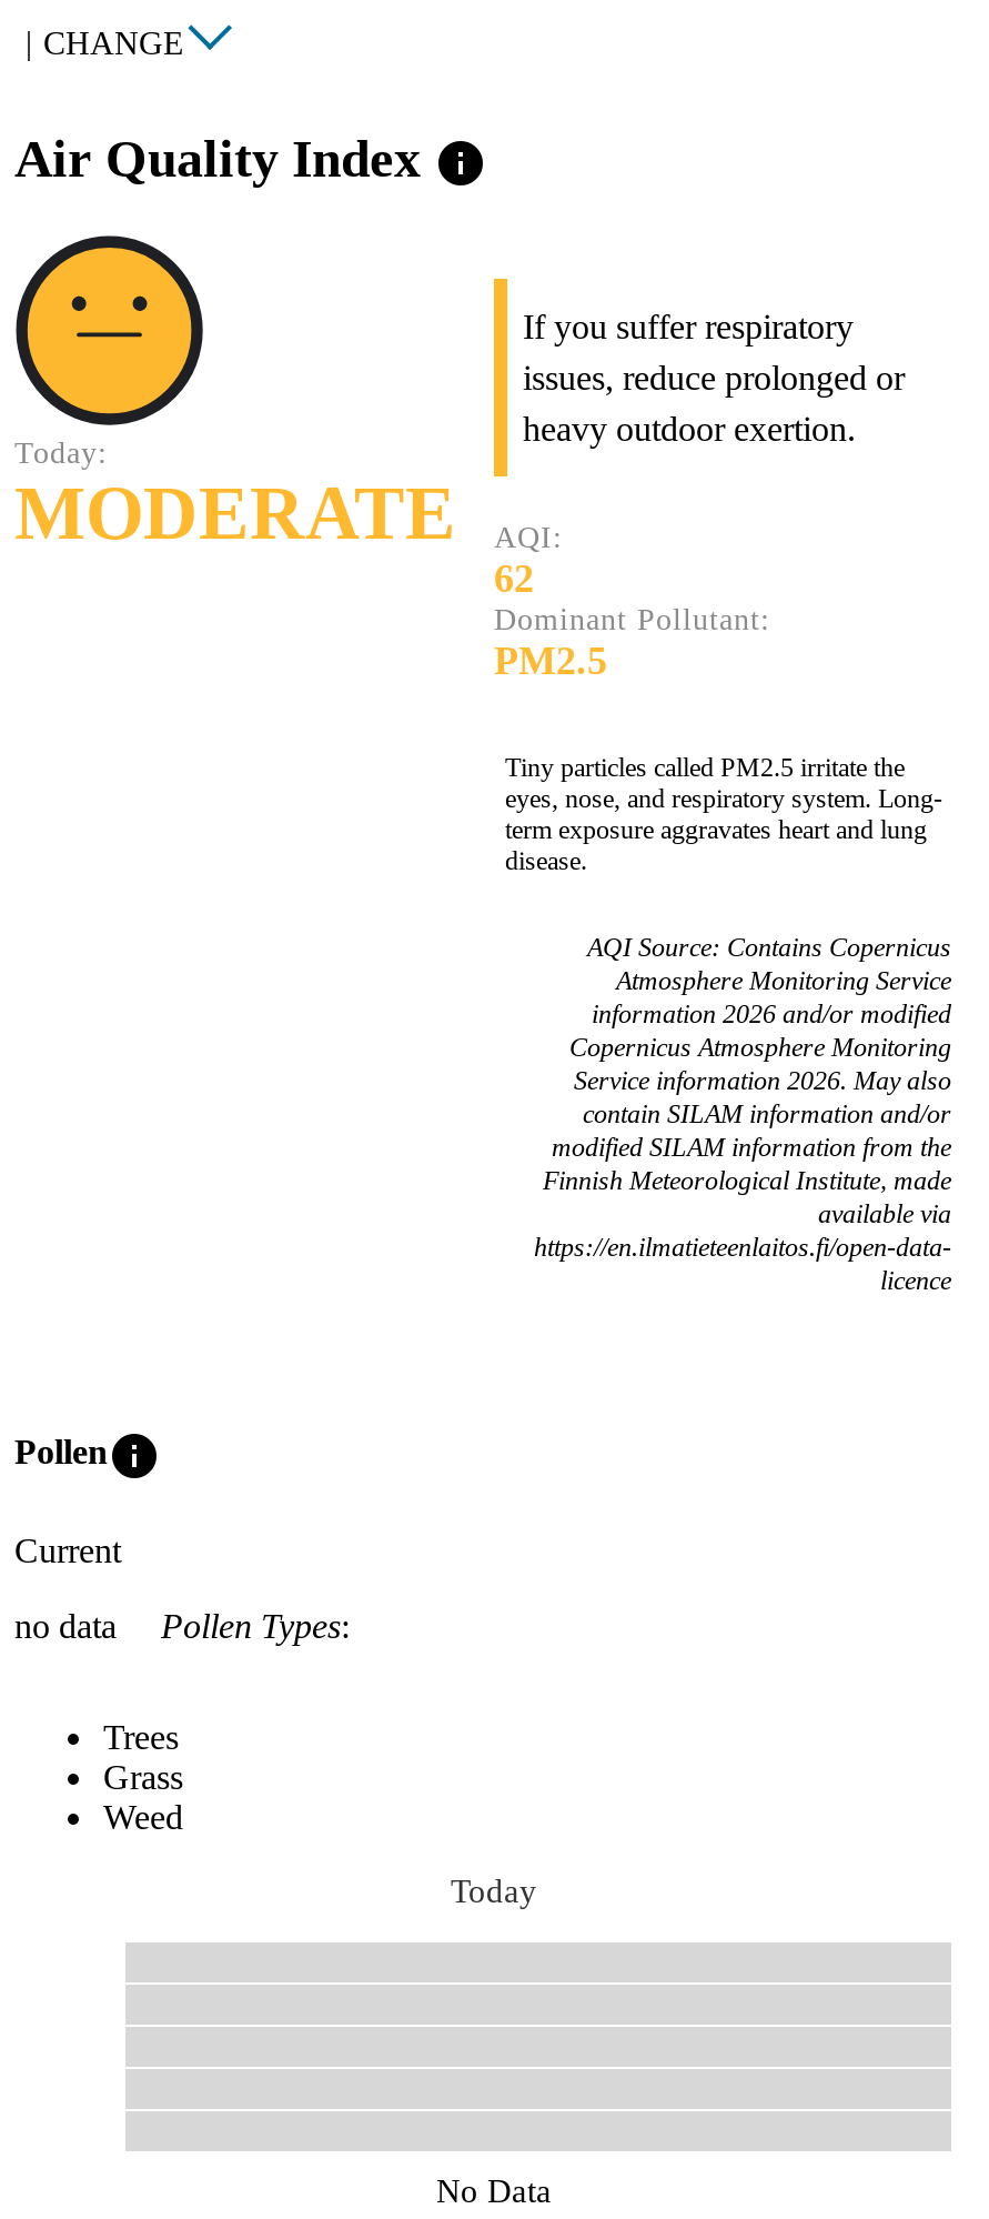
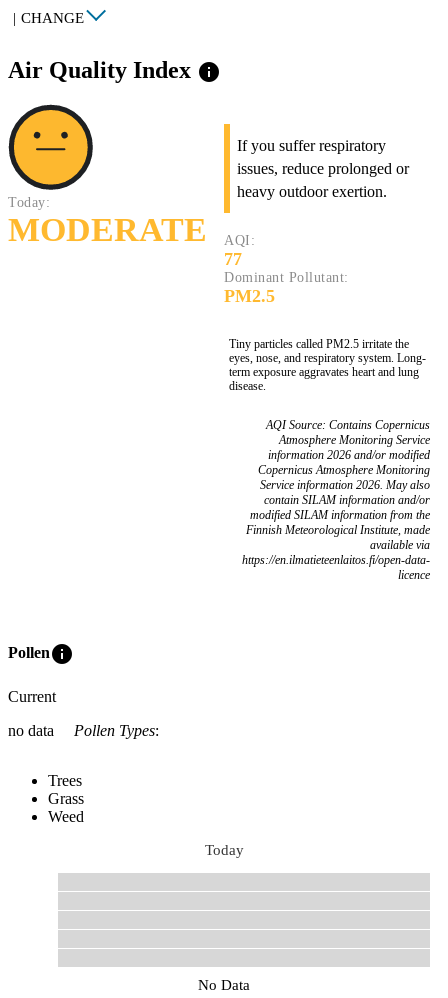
[494,557,534,601] 62 -> [224,249,242,269] 77

